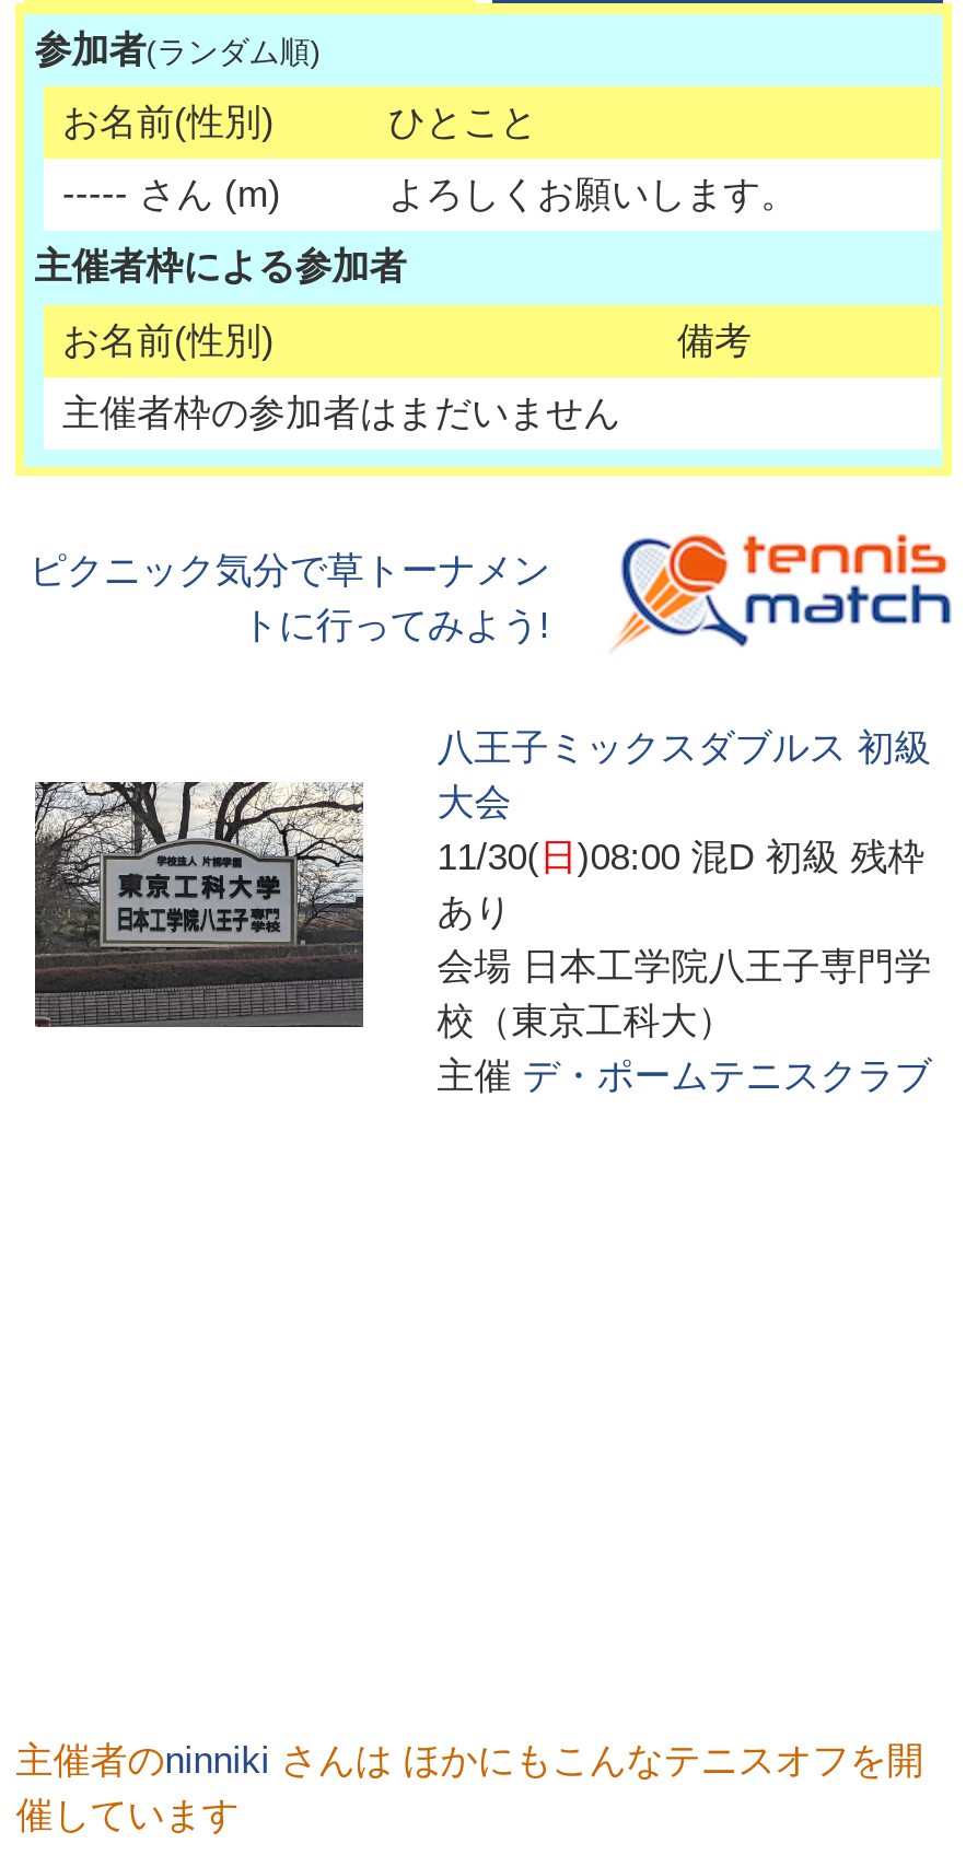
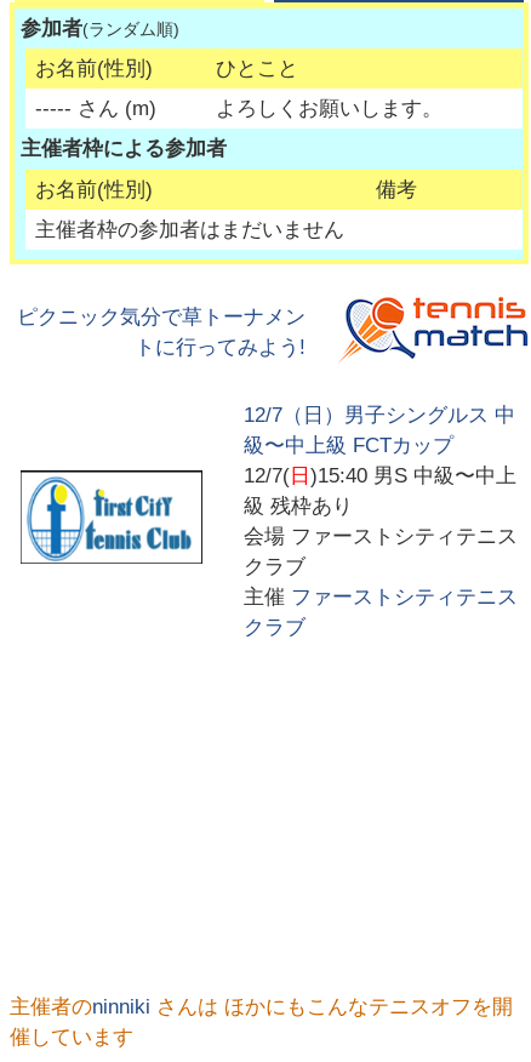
[33,727,931,1097] [image] | 八王子ミックスダブルス 初級 | 大会 | 11/30(日)08:00 混D 初級 残枠 | あり | 会場日本工学院八王子専門学 | 校（東京工科大） | 主催デ・ポームテニスクラブ -> [19,404,517,639] [image] | 12/7（日）男子シングルス 中 | 級〜中上級 FCTカップ | 12/7(日)15:40 男S 中級〜中上 | 級 残枠あり | 会場ファーストシティテニス | クラブ | 主催ファーストシティテニス | クラブ

